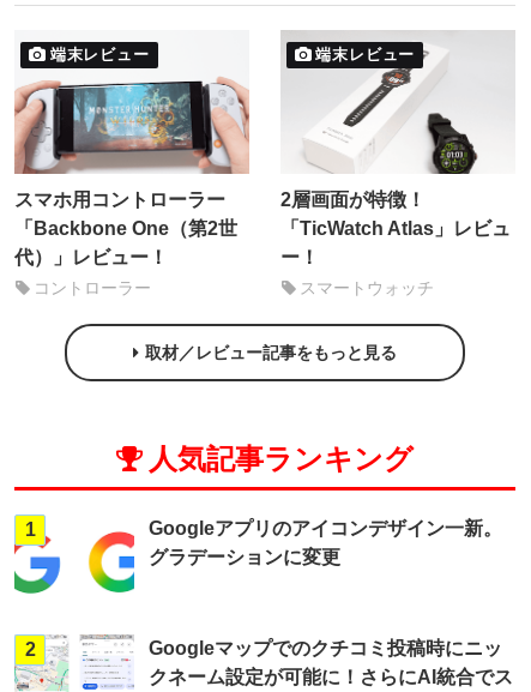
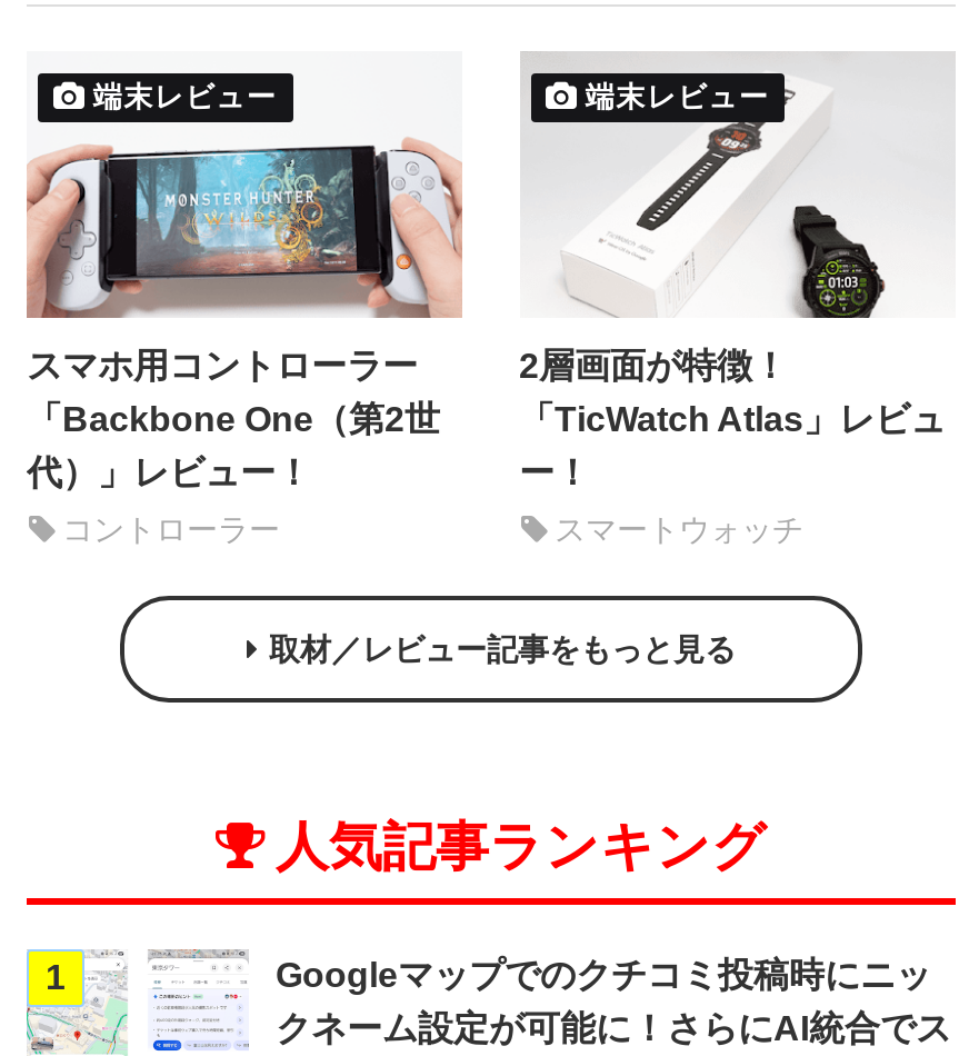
[88,518,502,594] [image] | Googleアプリのアイコンデザイン一新。 | グラデーションに変更 -> none
[13,526,67,660] [image] | 2 -> none

